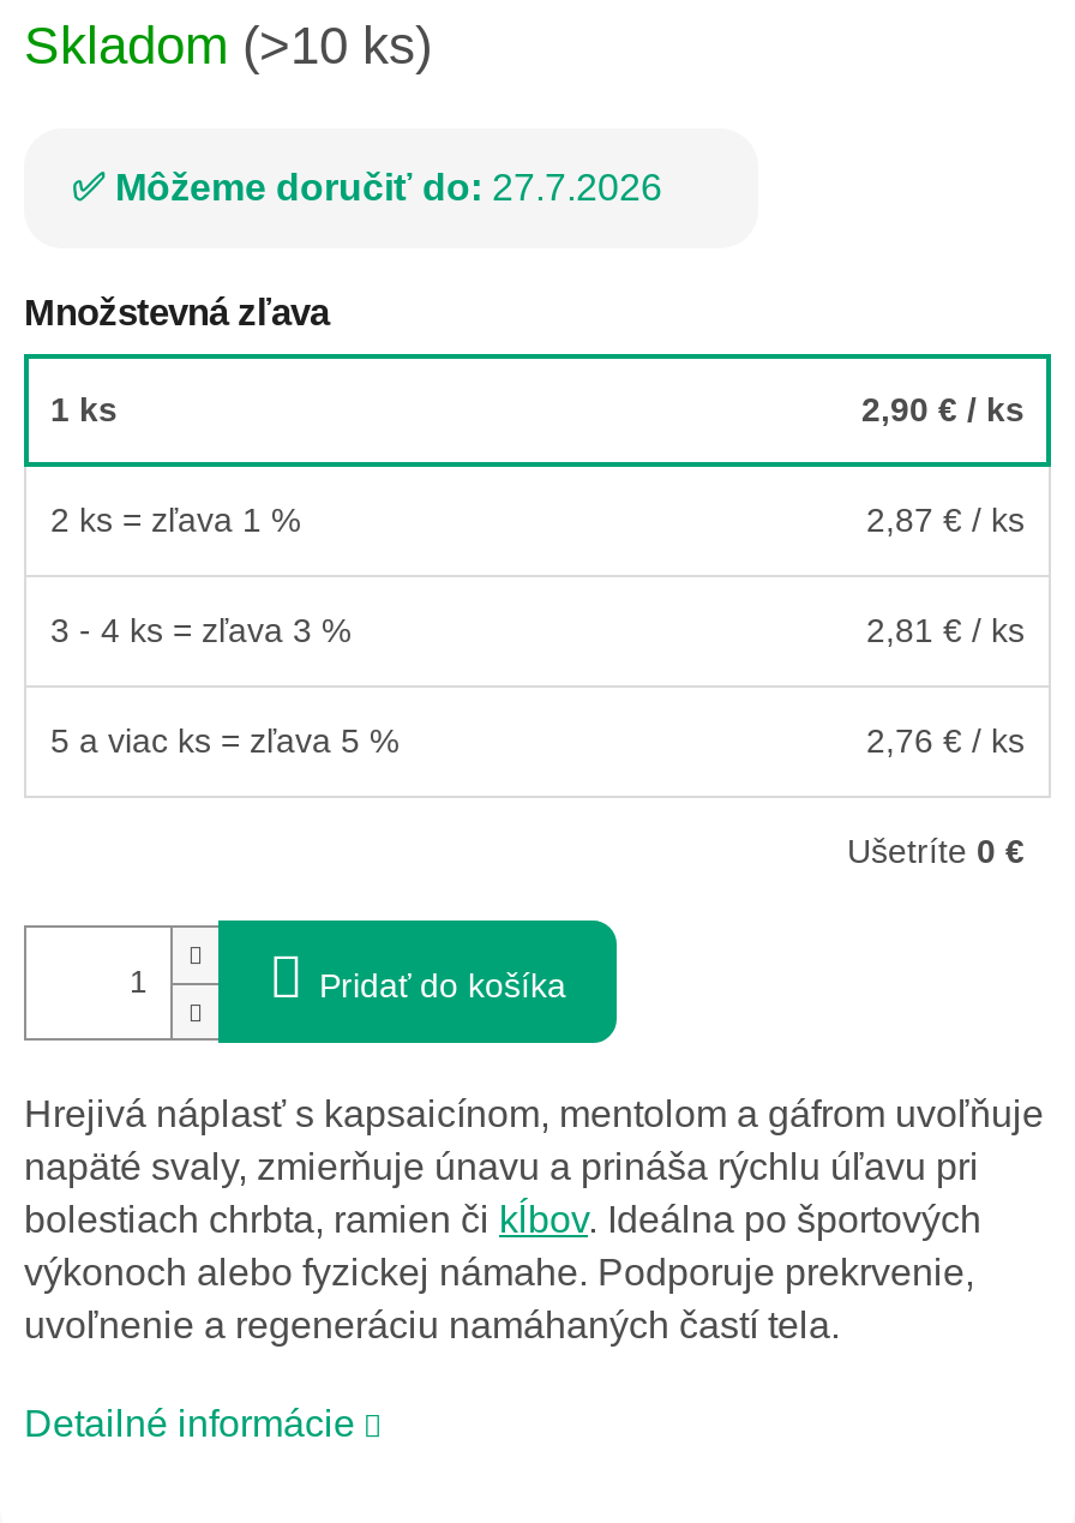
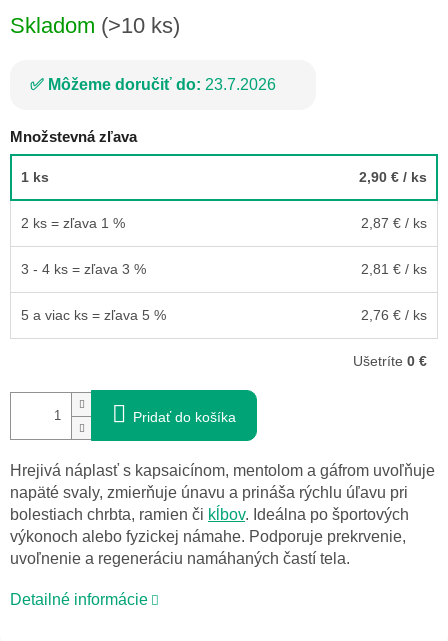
[115,166,662,207] Môžeme doručiť do: 27.7.2026 -> [48,76,276,93] Môžeme doručiť do: 23.7.2026

